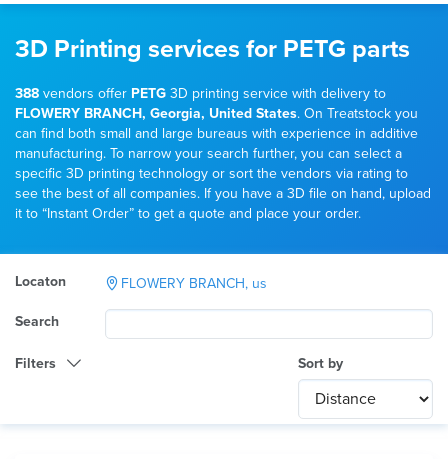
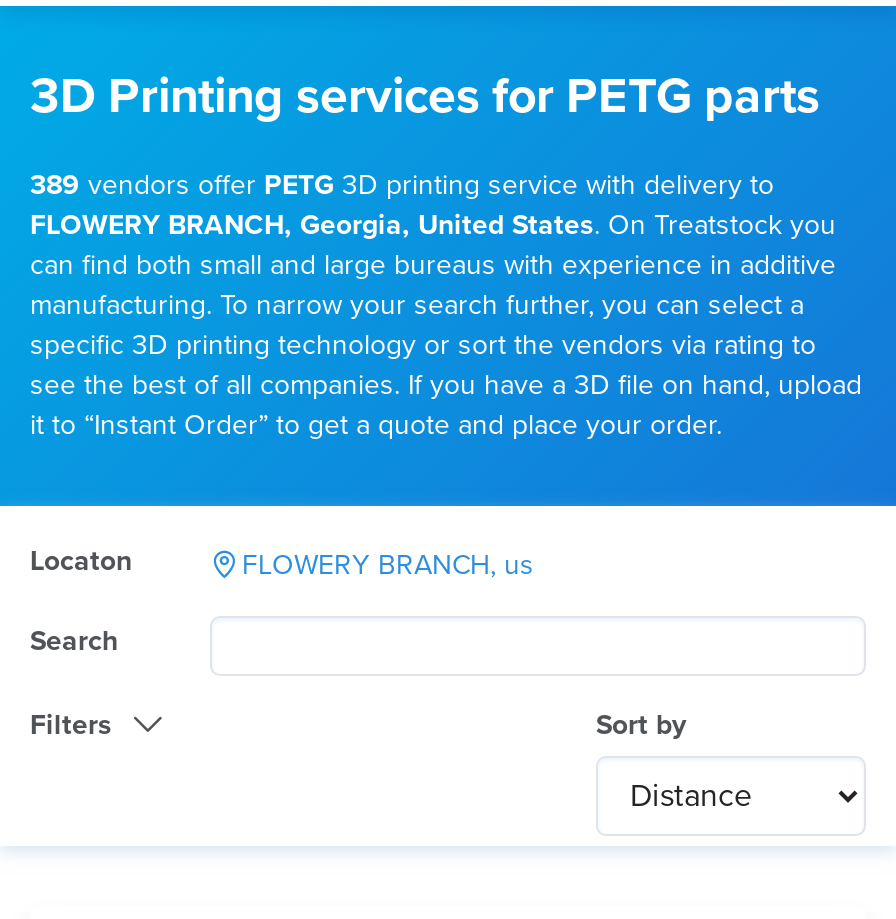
[15,85,386,102] 388 vendors offer PETG 3D printing service with delivery to -> [30,168,774,202] 389 vendors offer PETG 3D printing service with delivery to

